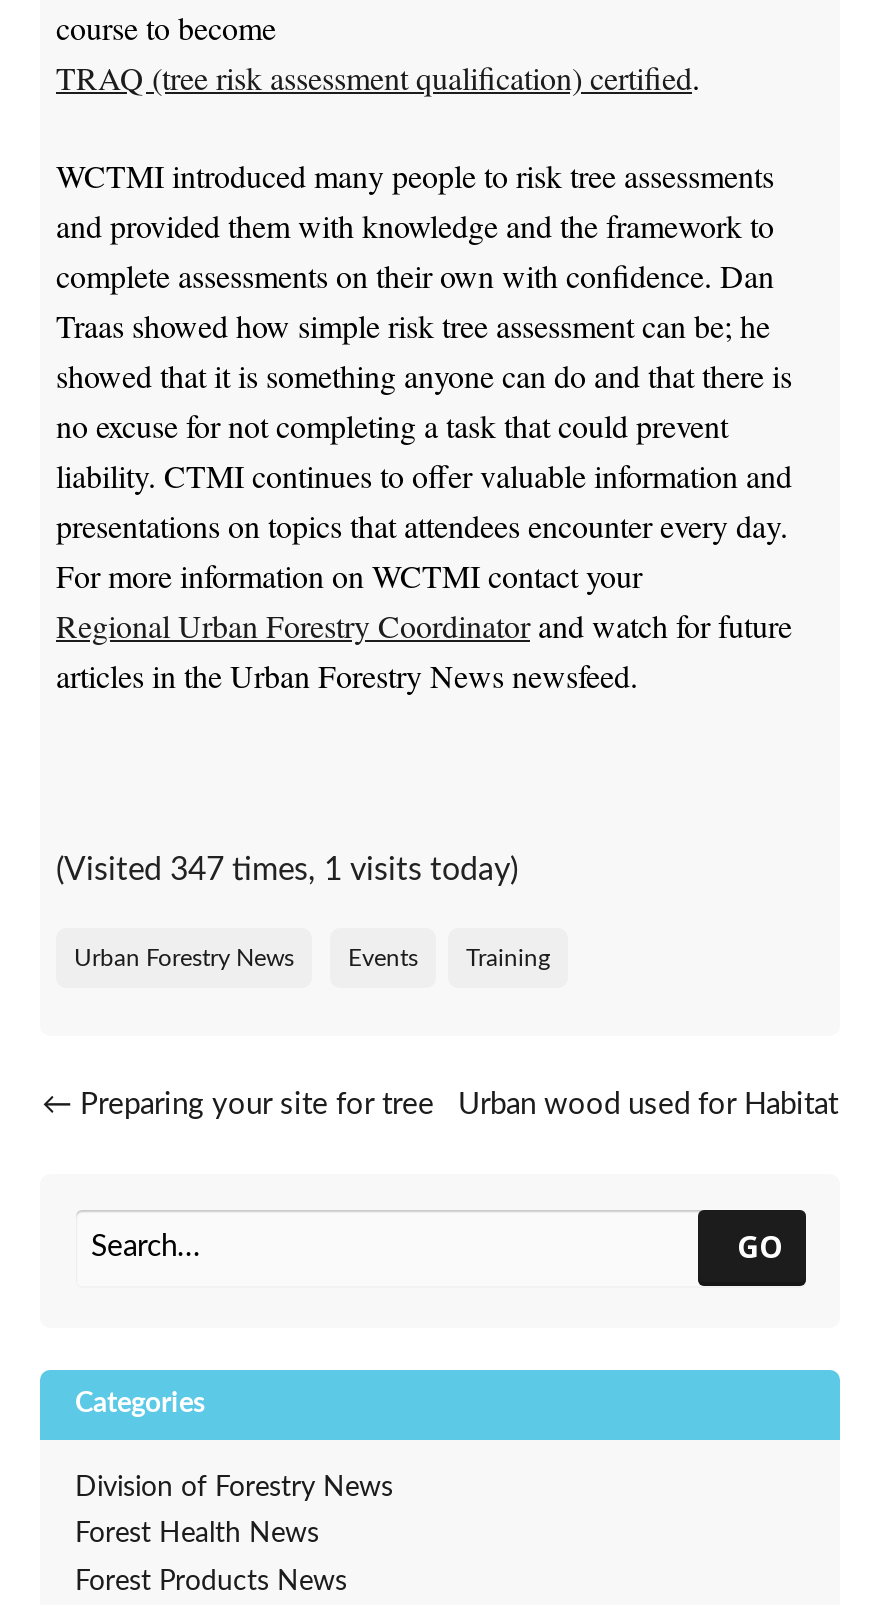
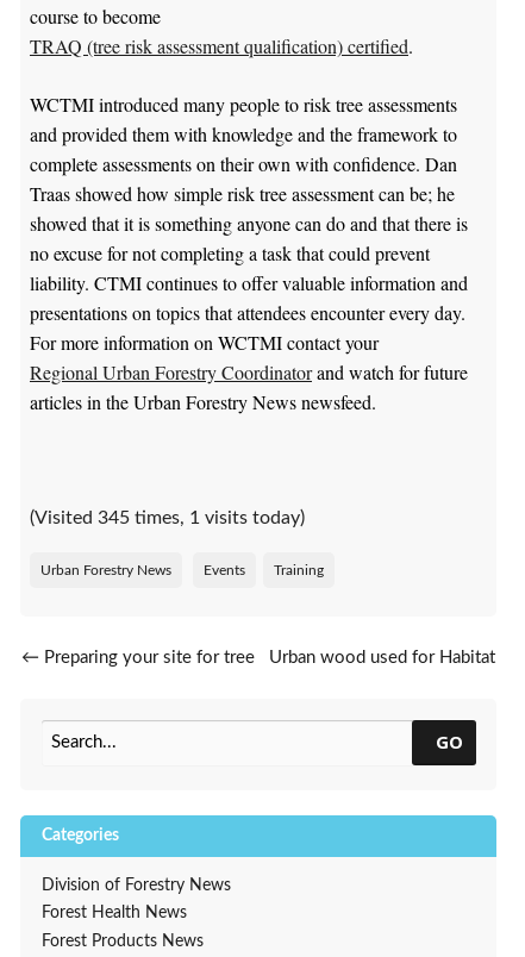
[56,853,518,885] (Visited 347 times, 1 visits today) -> [30,508,305,527] (Visited 345 times, 1 visits today)

